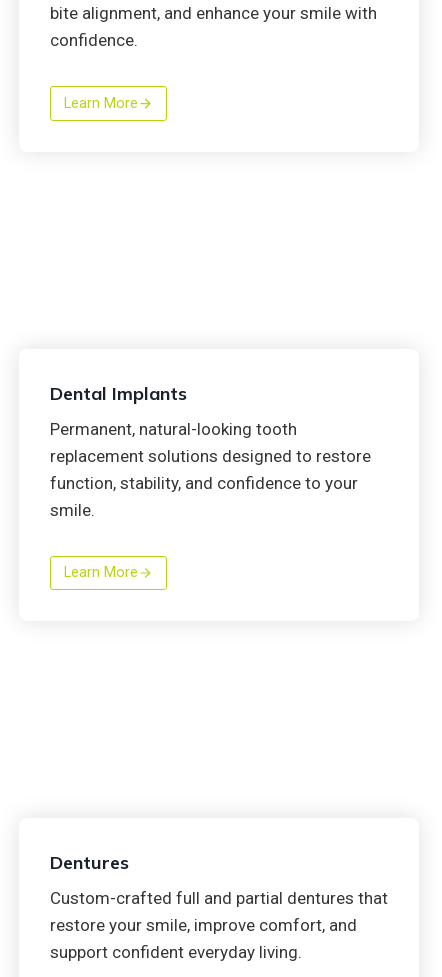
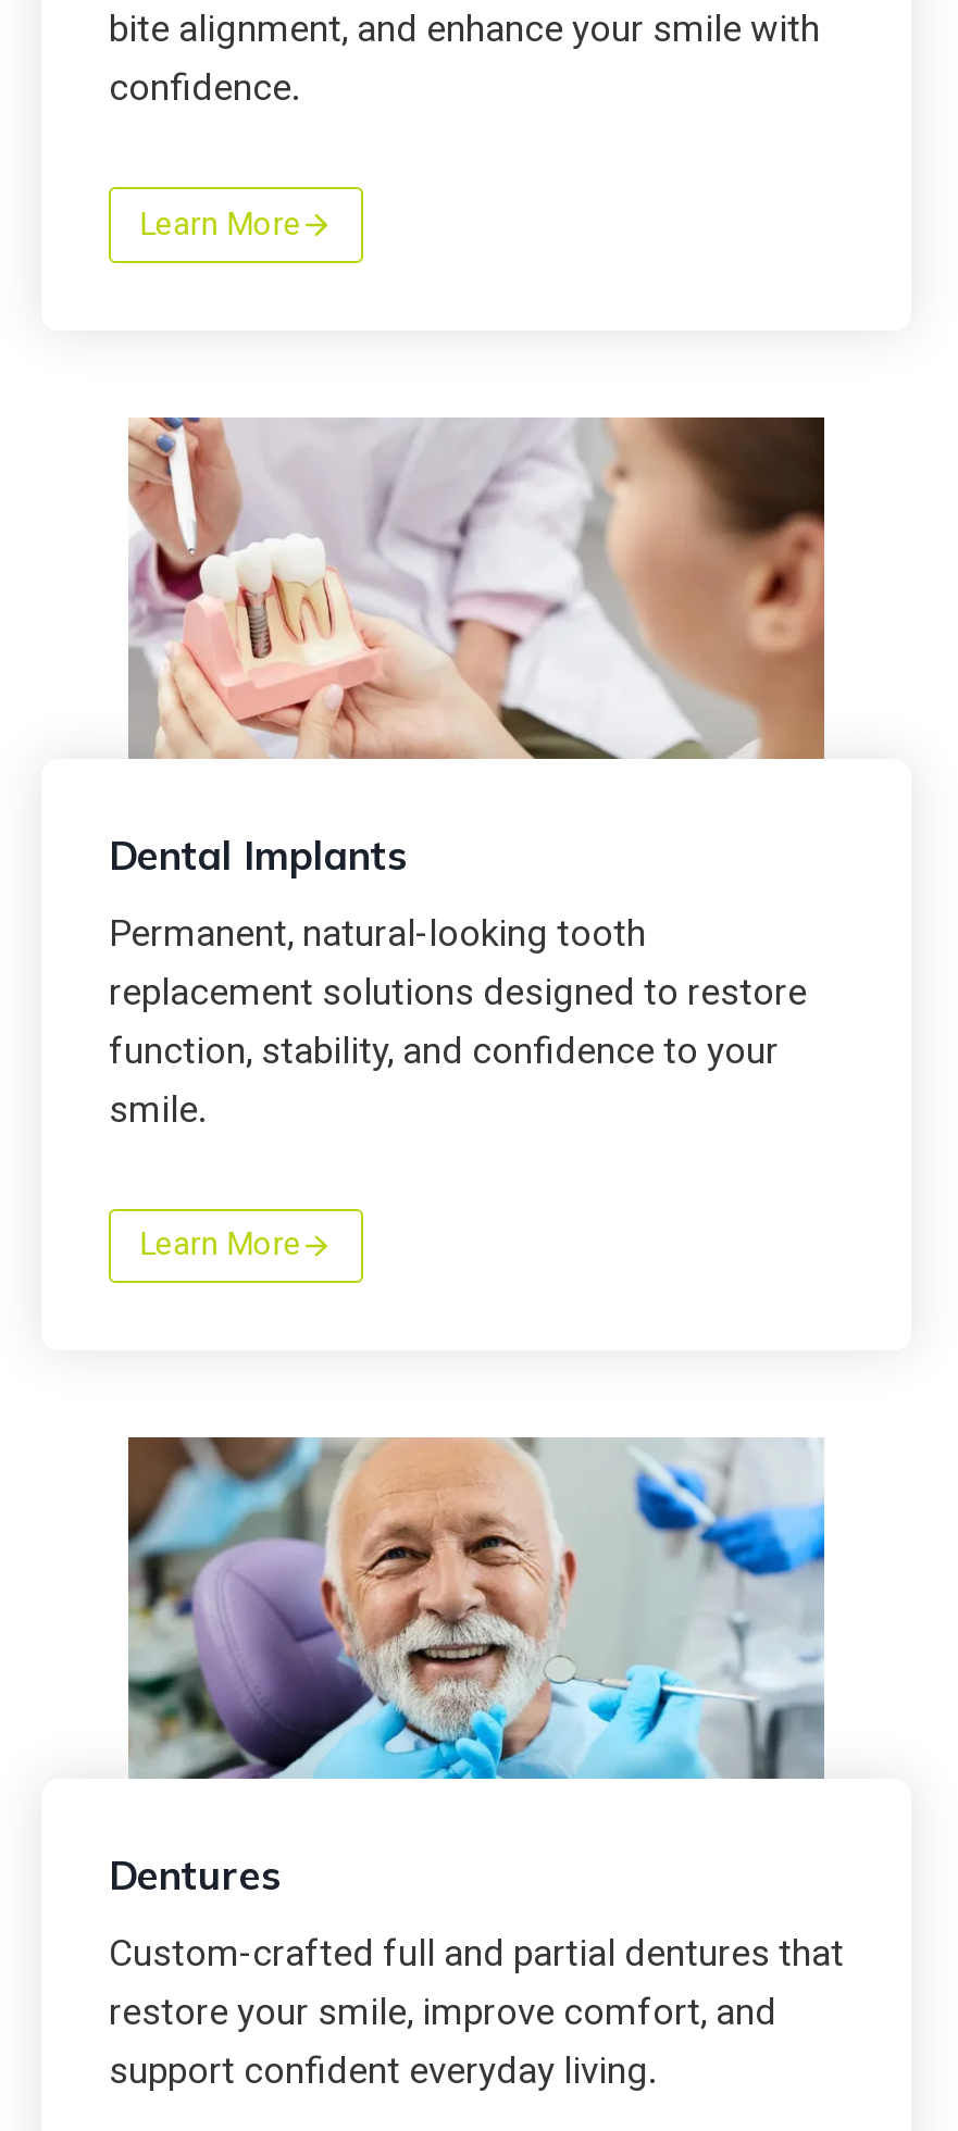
none -> [126,415,826,761] [image]
none -> [126,1435,826,1781] [image]

